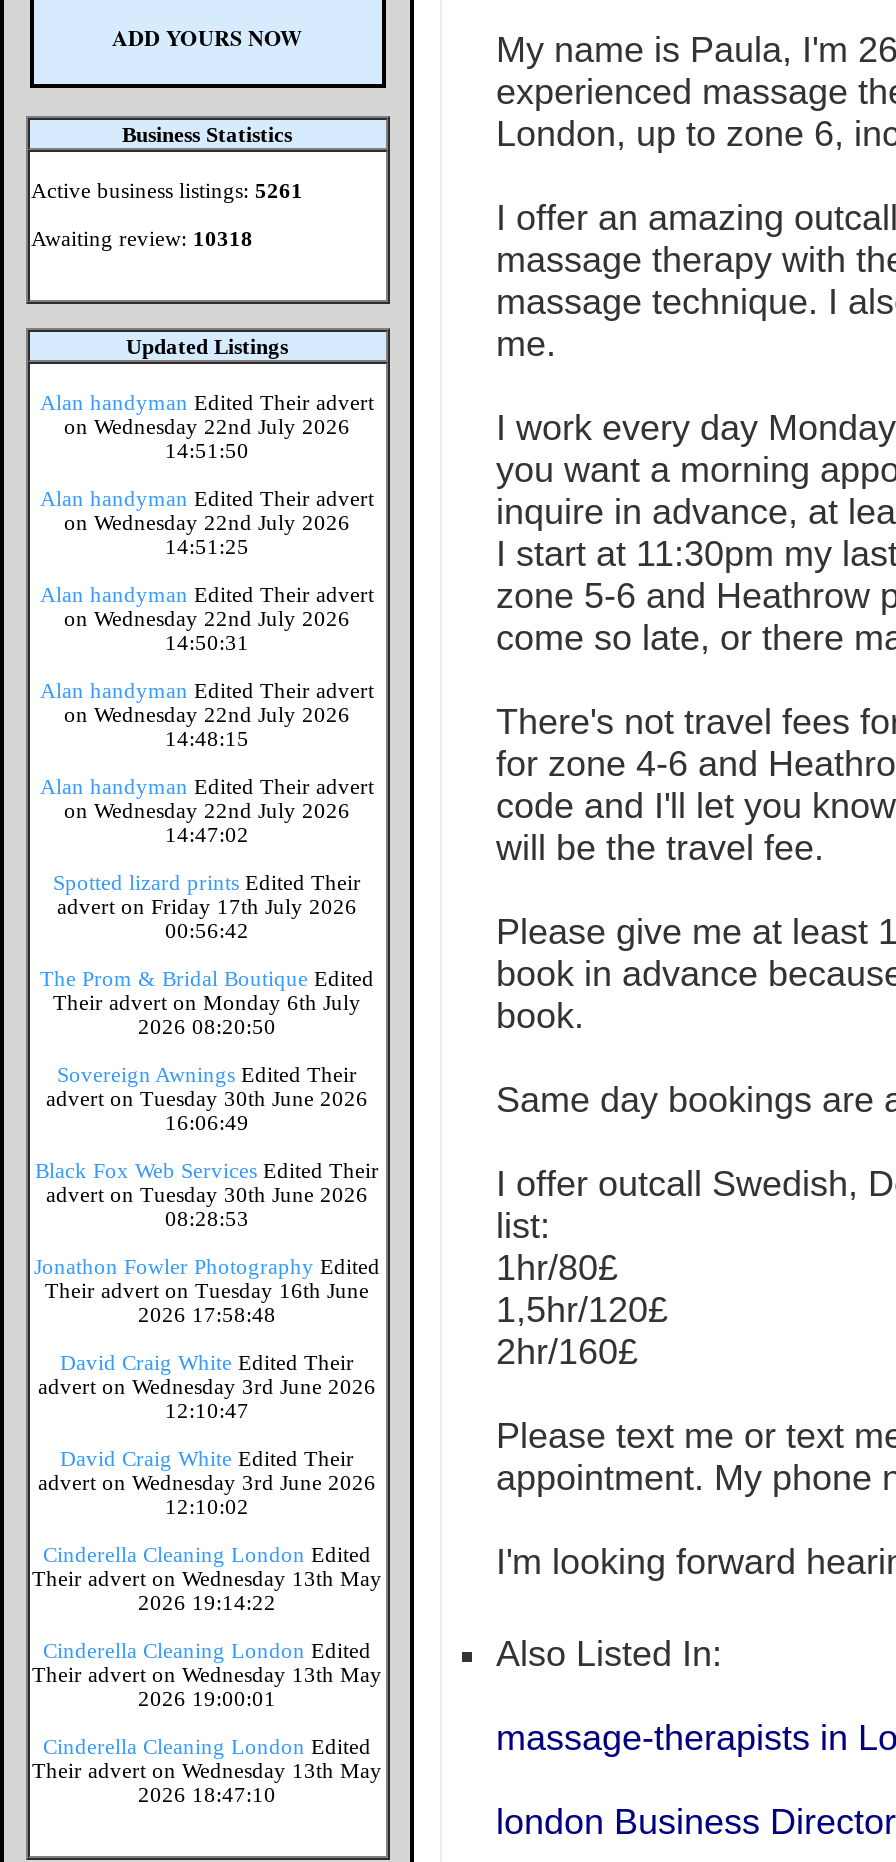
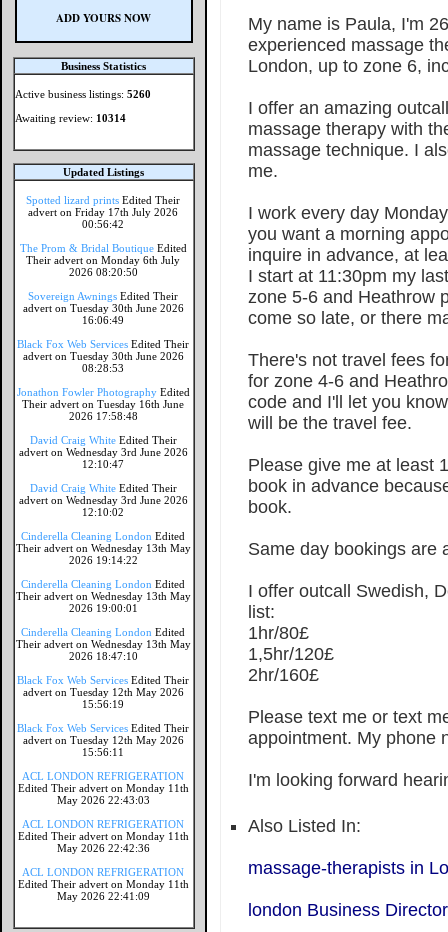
[31,178,303,202] Active business listings: 5261 -> [15,88,151,100] Active business listings: 5260
[31,226,253,250] Awaiting review: 10318 -> [15,112,126,124] Awaiting review: 10314
[40,390,374,846] Alan handyman Edited Their advert | on Wednesday 22nd July 2026 | 14:51:50 | Alan handyman Edited Their advert | on Wednesday 22nd July 2026 | 14:51:25 | Alan handyman Edited Their advert | on Wednesday 22nd July 2026 | 14:50:31 | Alan handyman Edited Their advert | on Wednesday 22nd July 2026 | 14:48:15 | Alan handyman Edited Their advert | on Wednesday 22nd July 2026 | 14:47:02 -> none
moved [32,870,382,1806] -> [16,194,191,662]: Spotted lizard prints Edited Their | advert on Friday 17th July 2026 | 00:56:42 | ... | Their advert on Wednesday 13th May | 2026 18:47:10
none -> [17,674,189,902] Black Fox Web Services Edited Their | advert on Tuesday 12th May 2026 | 15:56:19 | Black Fox Web Services Edited Their | advert on Tuesday 12th May 2026 | 15:56:11 | ACL LONDON REFRIGERATION | Edited Their advert on Monday 11th | May 2026 22:43:03 | ACL LONDON REFRIGERATION | Edited Their advert on Monday 11th | May 2026 22:42:36 | ACL LONDON REFRIGERATION | Edited Their advert on Monday 11th | May 2026 22:41:09

